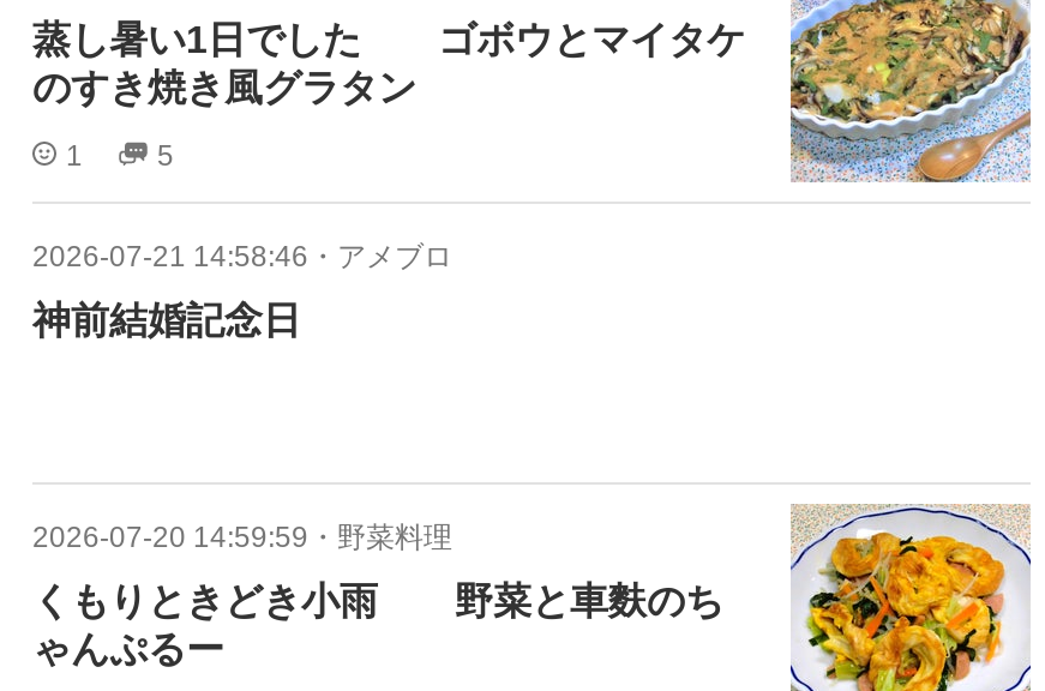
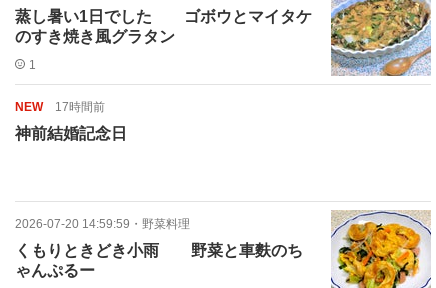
[32,139,452,274] 5 | 2026-07-21 14:58:46・アメブロ -> [15,100,105,114] NEW | 17時間前

